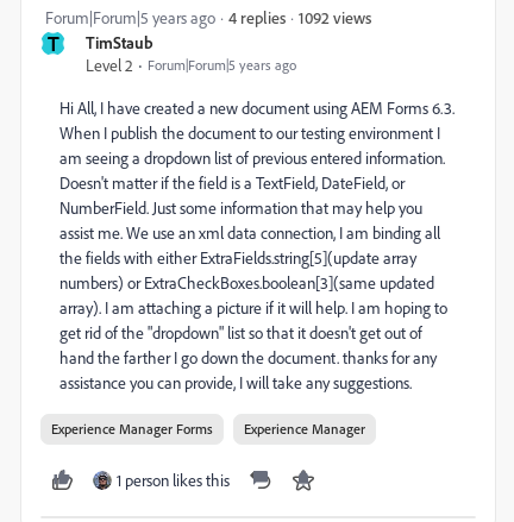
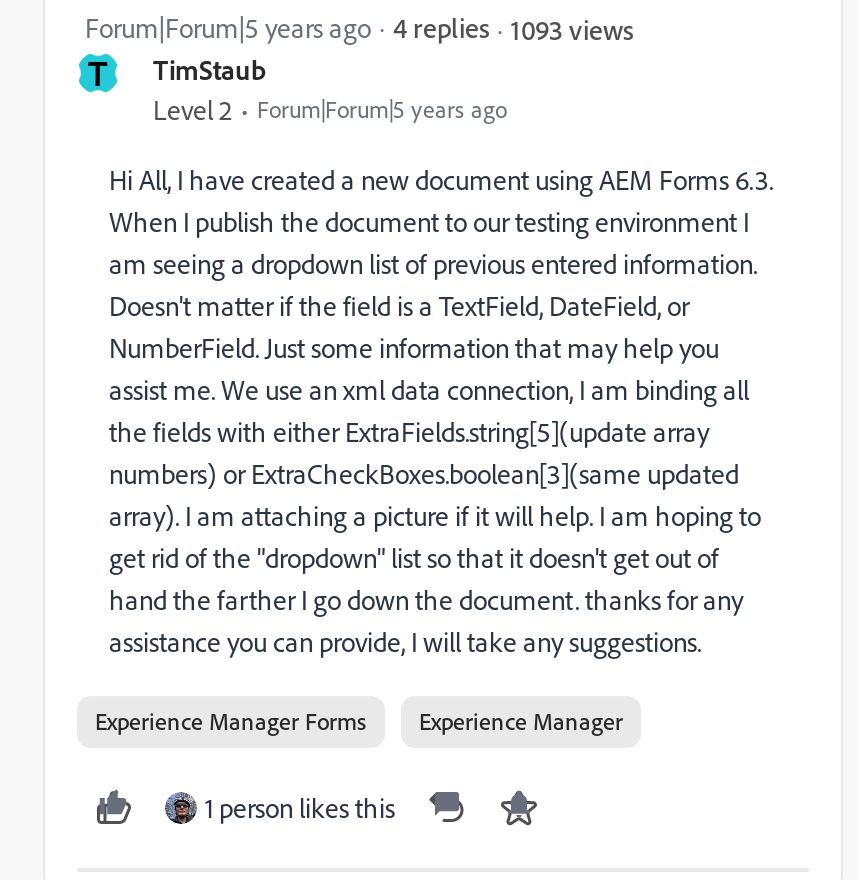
[299,7,371,27] 1092 views -> [511,11,633,45] 1093 views

